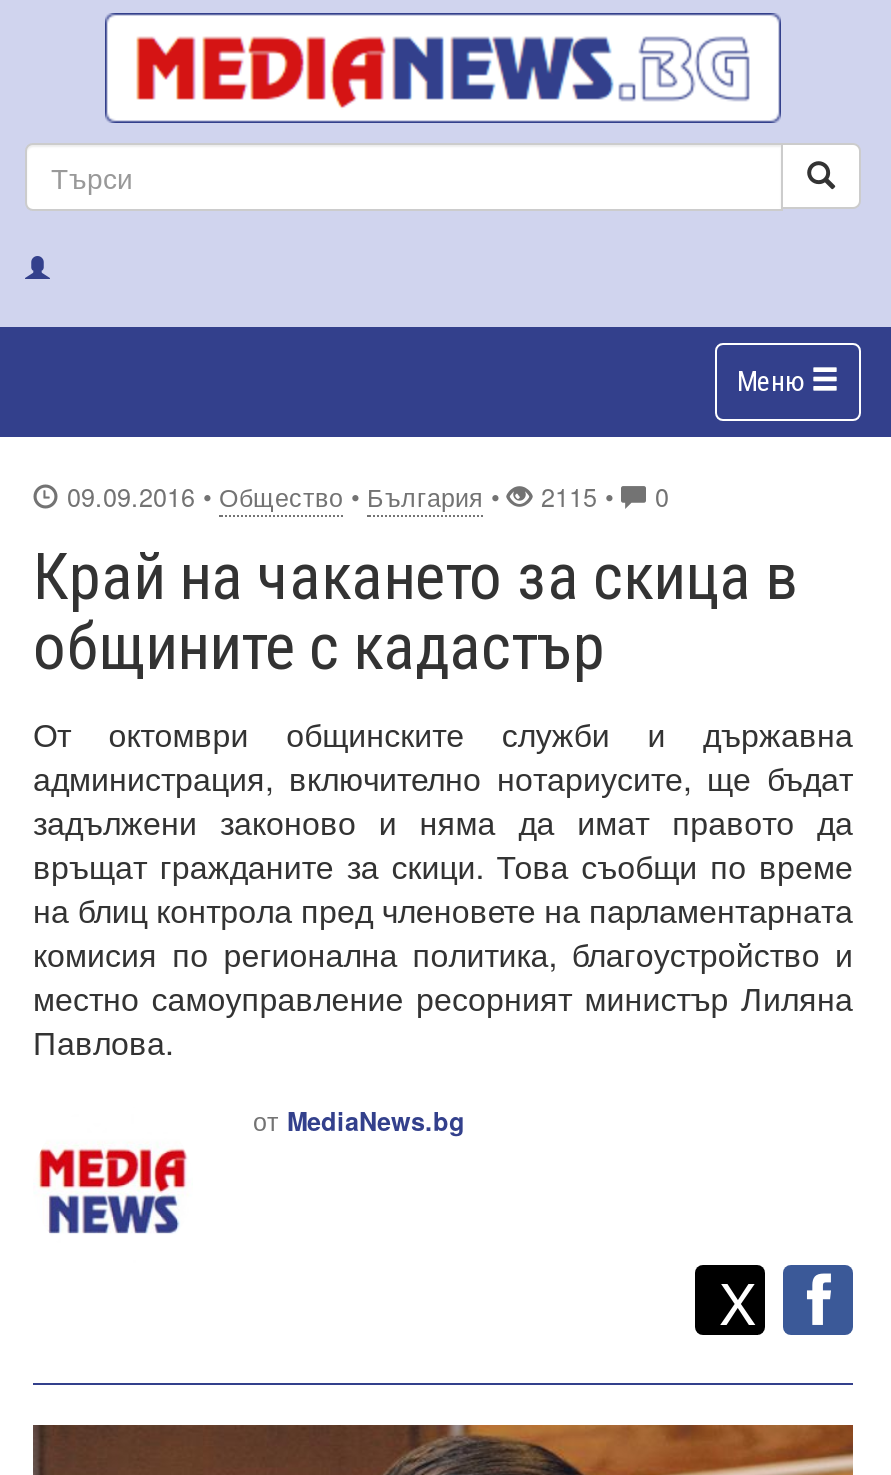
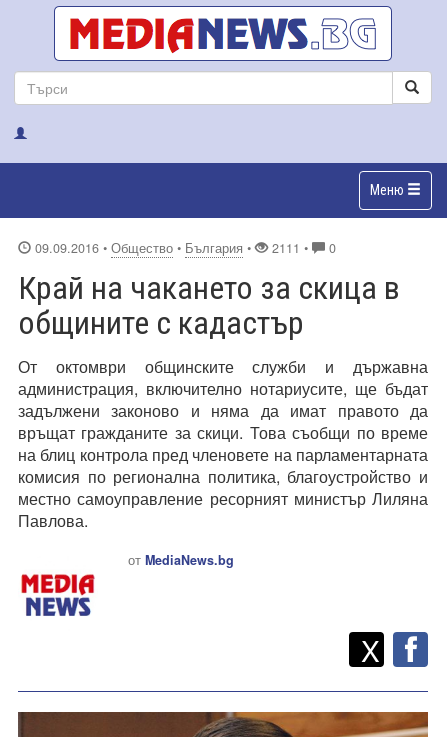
[67,478,669,514] 09.09.2016 • Общество • България • 2115 • 0 -> [35,238,336,256] 09.09.2016 • Общество • България • 2111 • 0

